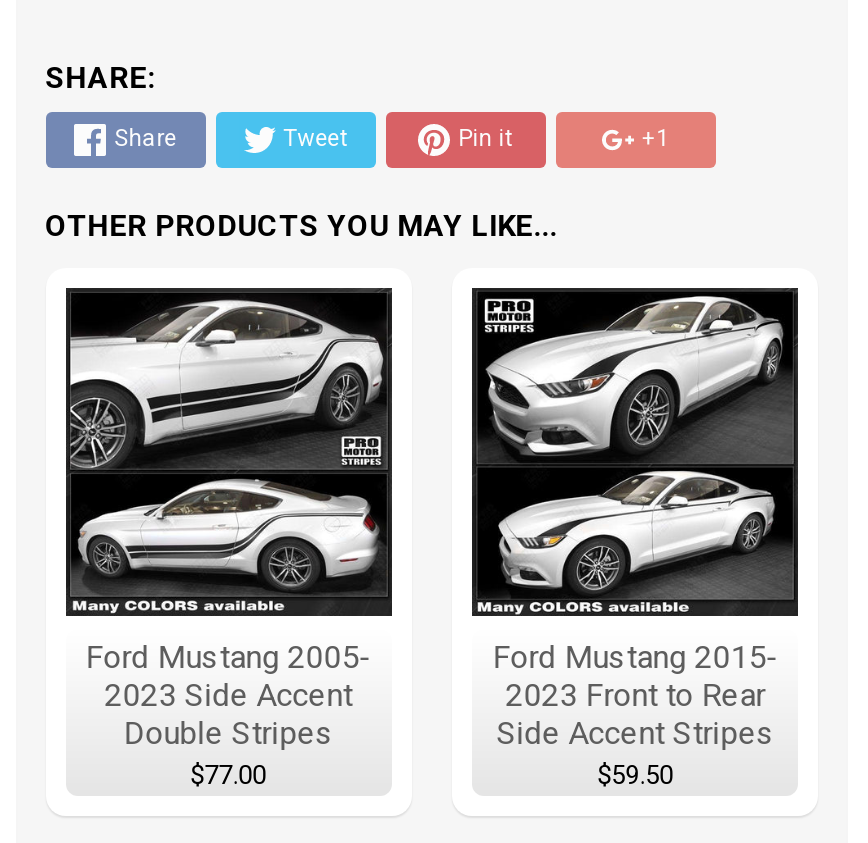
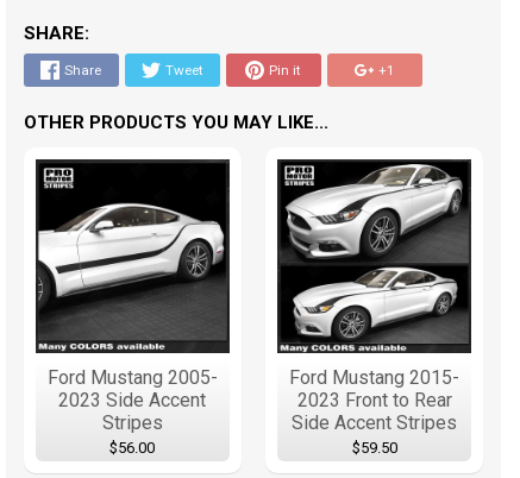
[68,287,388,591] [image] -> [37,165,227,340] [image]
[124,714,334,790] Double Stripes | $77.00 -> [102,412,163,457] Stripes | $56.00

